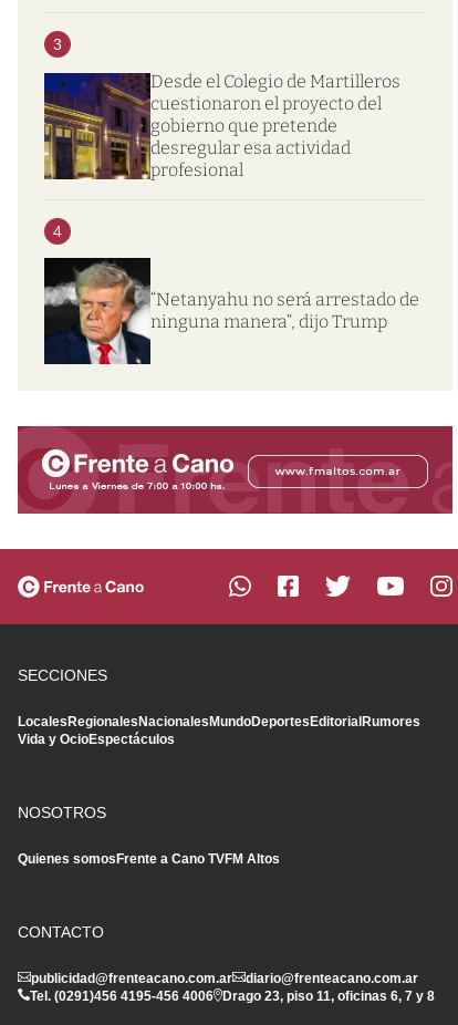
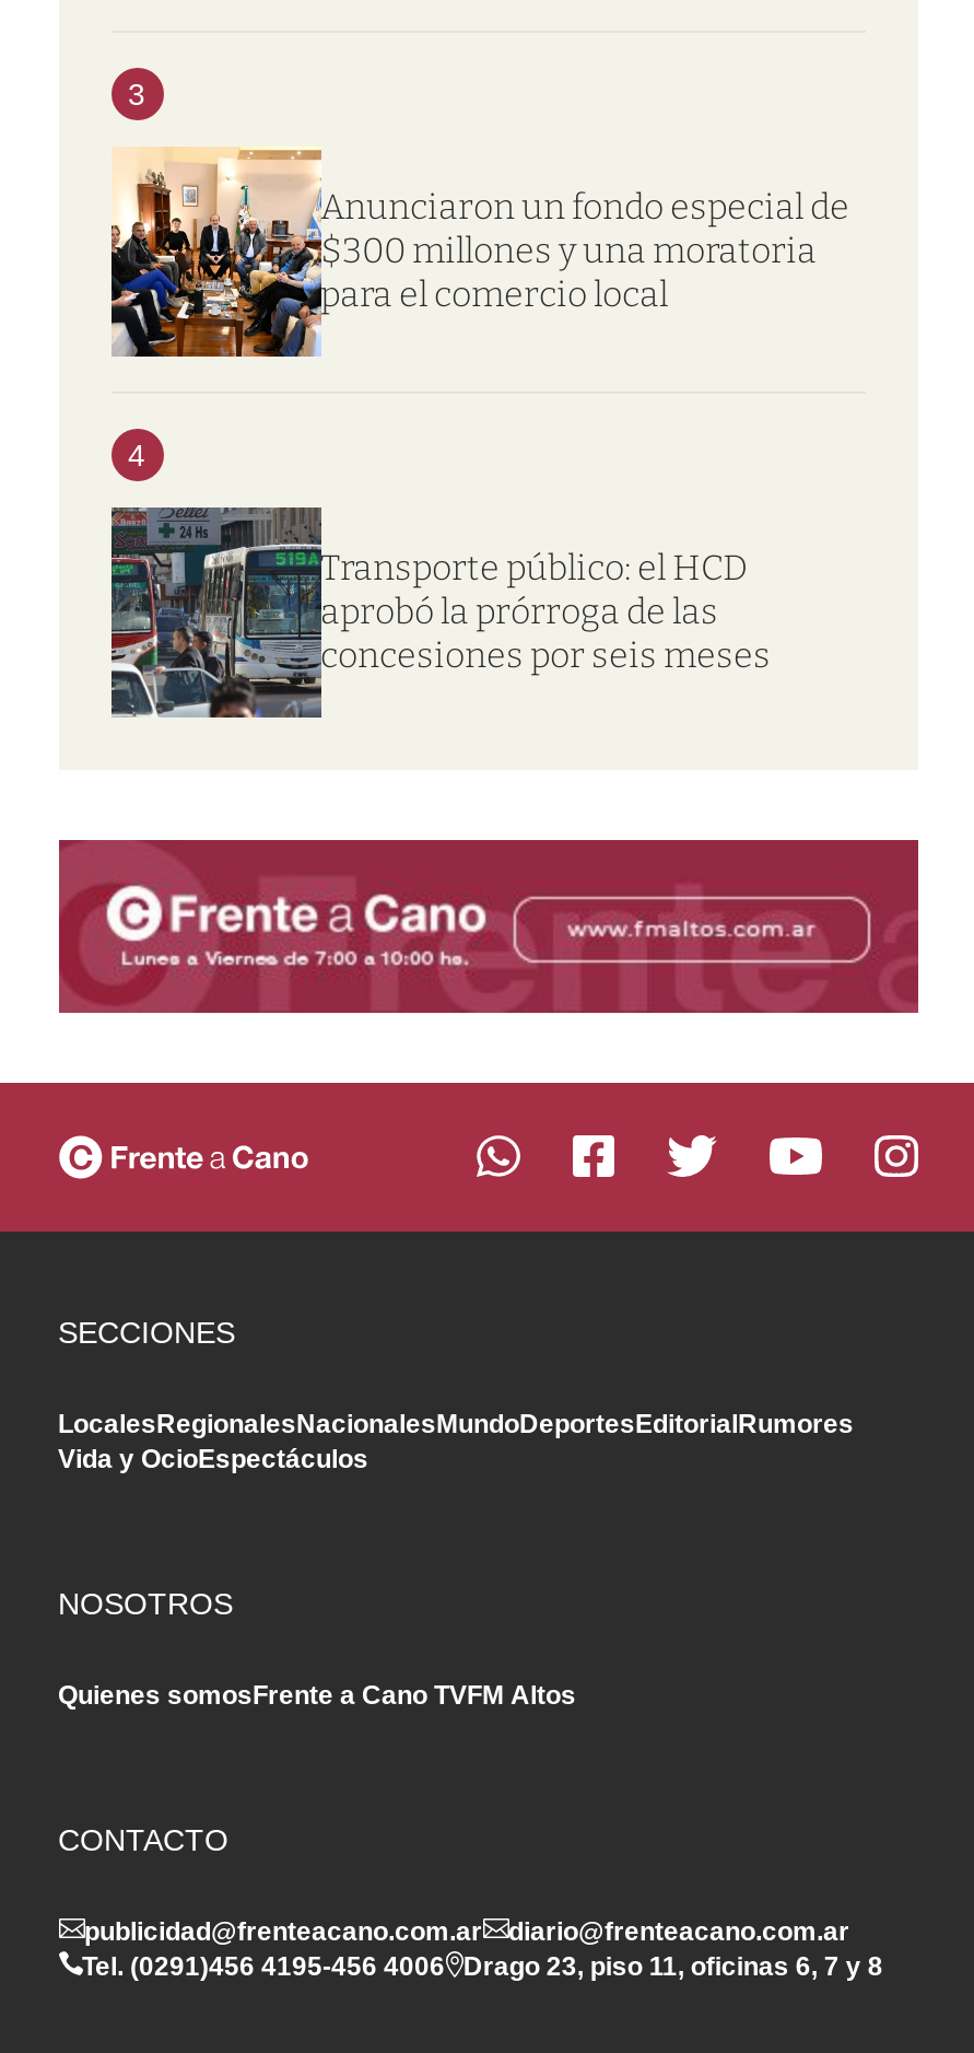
[43,70,400,180] [image] | Desde el Colegio de Martilleros | cuestionaron el proyecto del | gobierno que pretende | desregular esa actividad | profesional -> [109,147,849,359] [image] | Anunciaron un fondo especial de | $300 millones y una moratoria | para el comercio local
[43,257,419,365] [image] | “Netanyahu no será arrestado de | ninguna manera”, dijo Trump -> [109,505,771,720] [image] | Transporte público: el HCD | aprobó la prórroga de las | concesiones por seis meses

